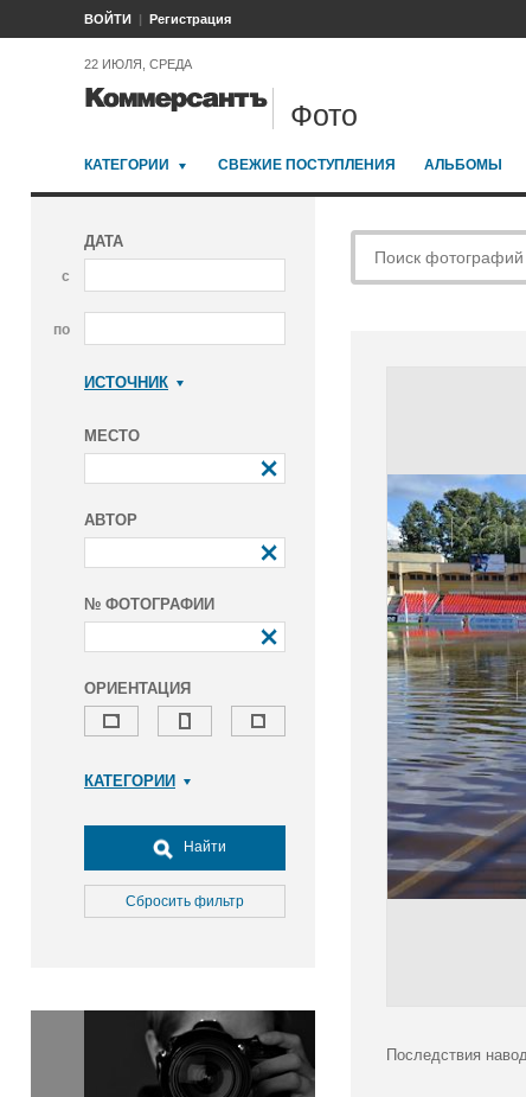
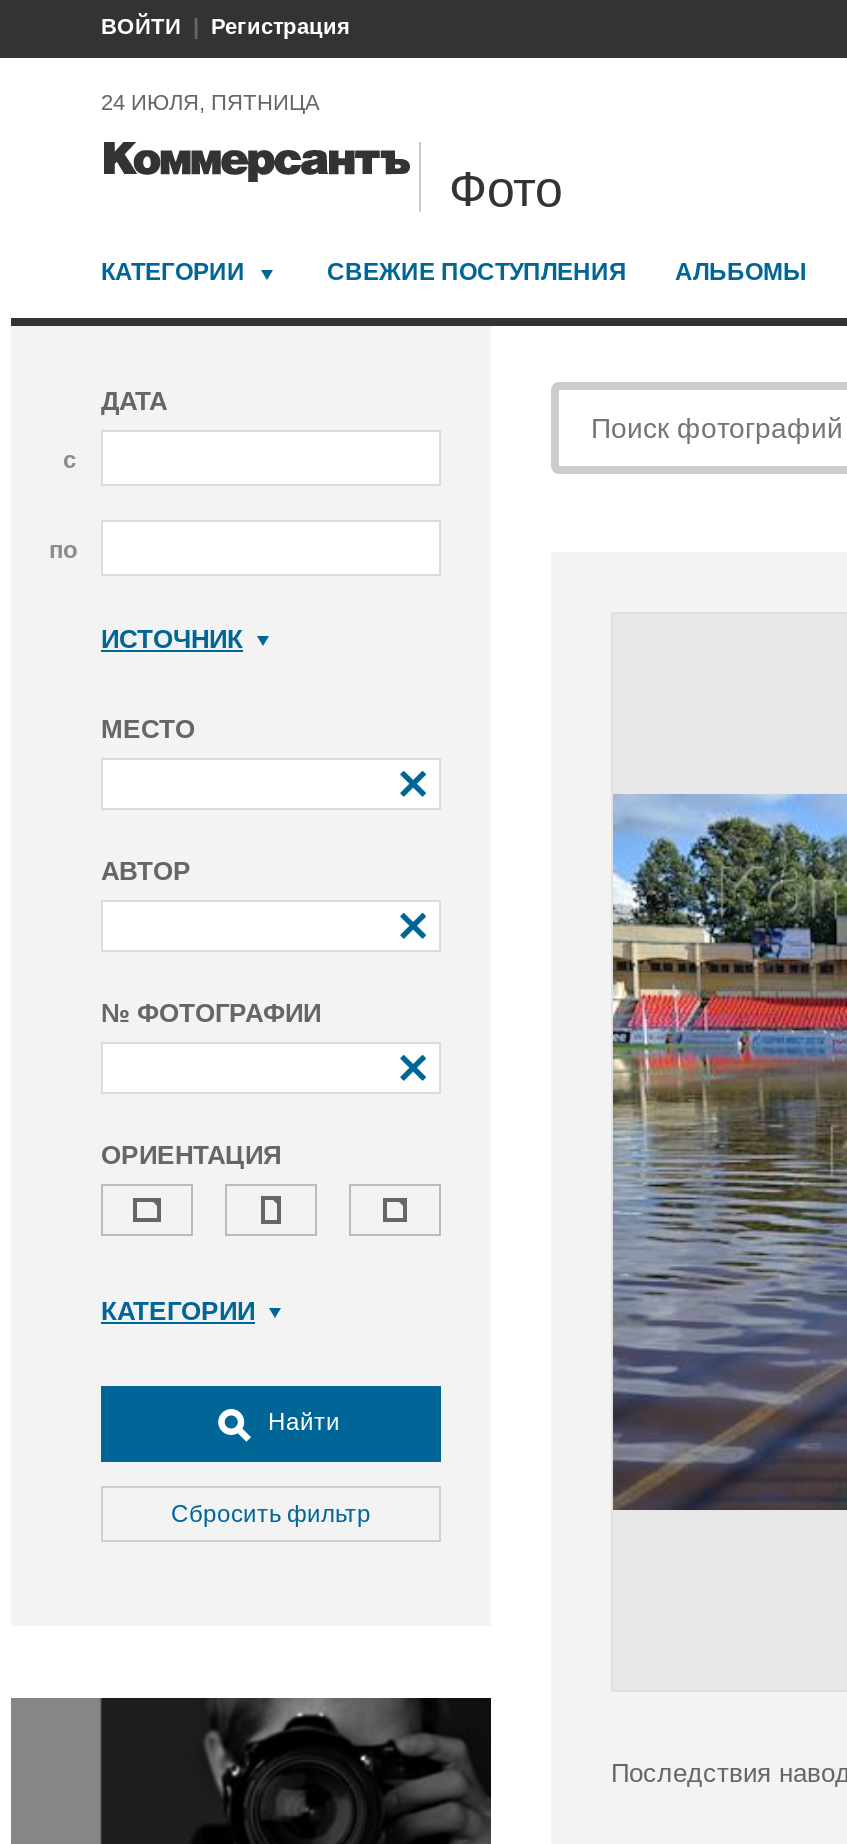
[84,57,192,71] 22 ИЮЛЯ, СРЕДА -> [101,90,319,114] 24 ИЮЛЯ, ПЯТНИЦА

